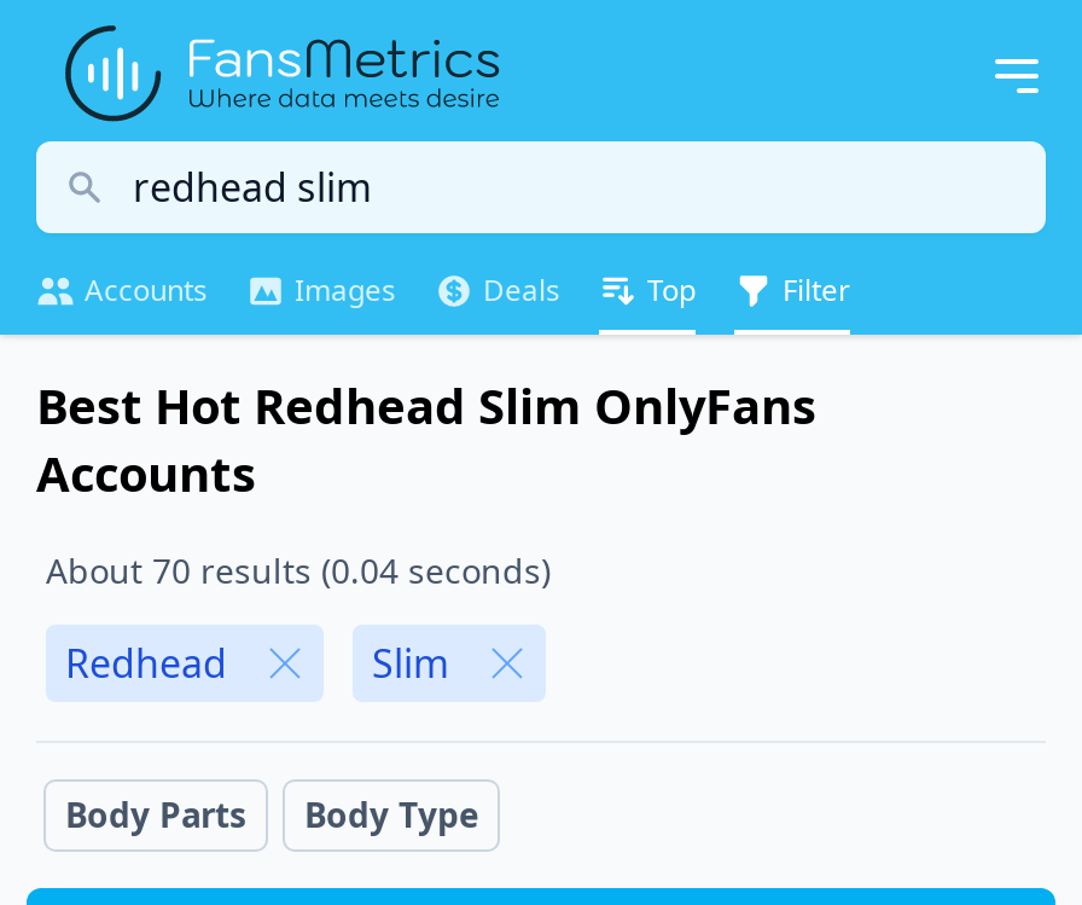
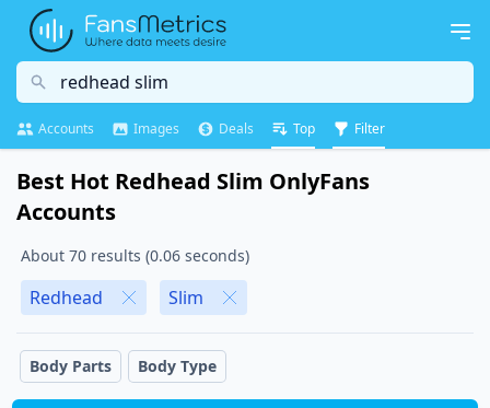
[46,547,551,593] About 70 results (0.04 seconds) -> [21,245,249,266] About 70 results (0.06 seconds)

